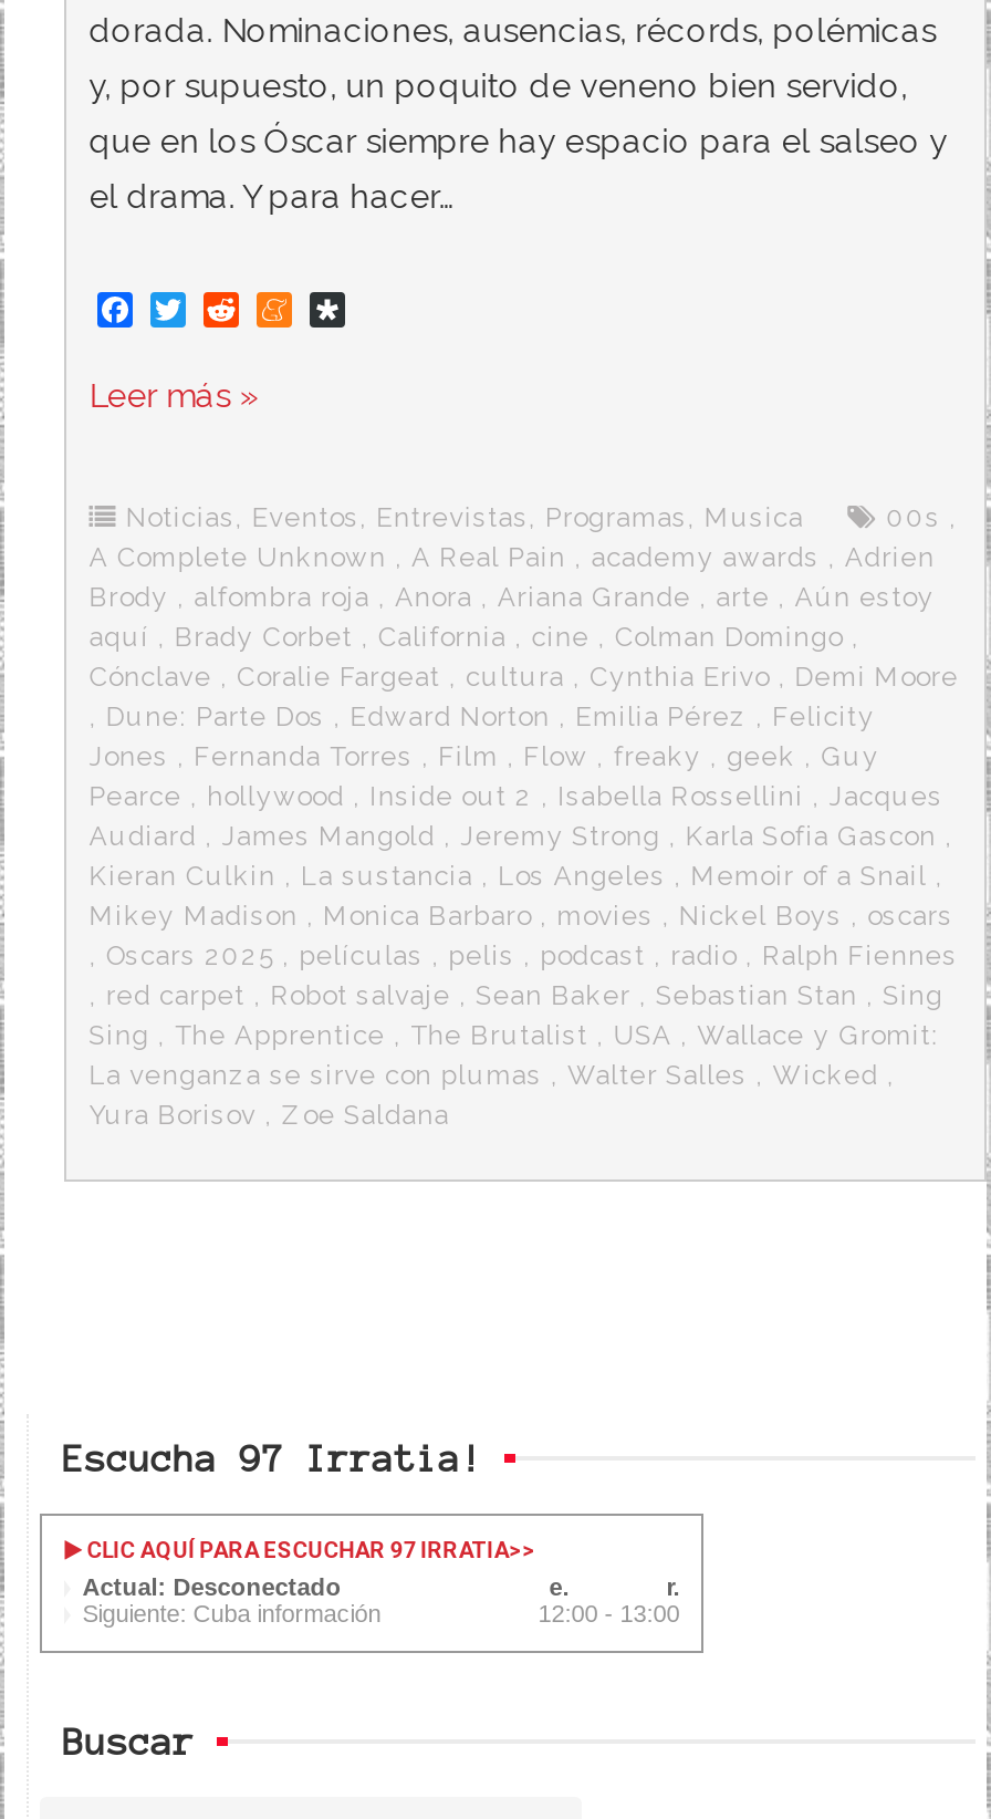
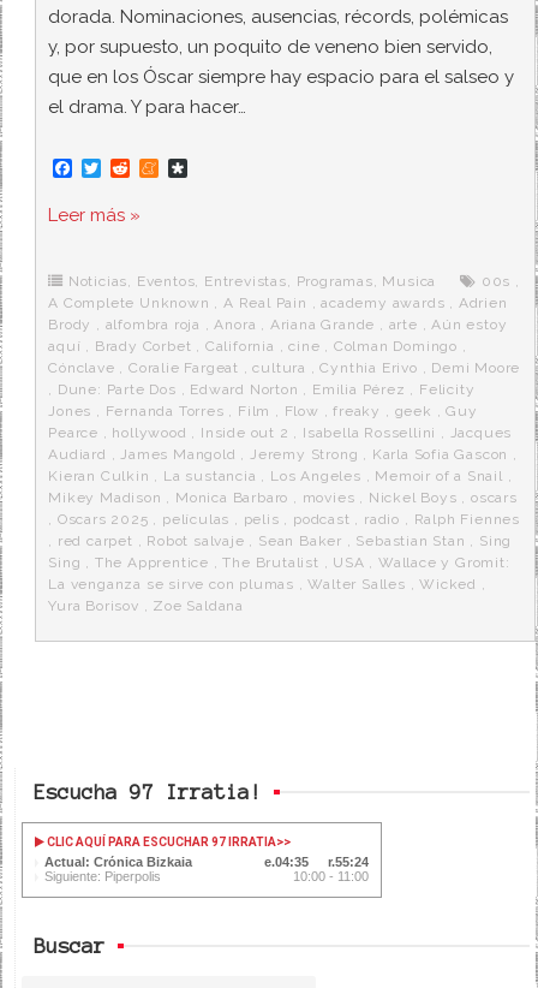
[82,1573,680,1626] Actual: Desconectado | Siguiente: Cuba información | 12:00 - 13:00 -> [45,854,369,883] Actual: Crónica Bizkaia | 04:35 | 55:24 | Siguiente: Piperpolis | 10:00 - 11:00

